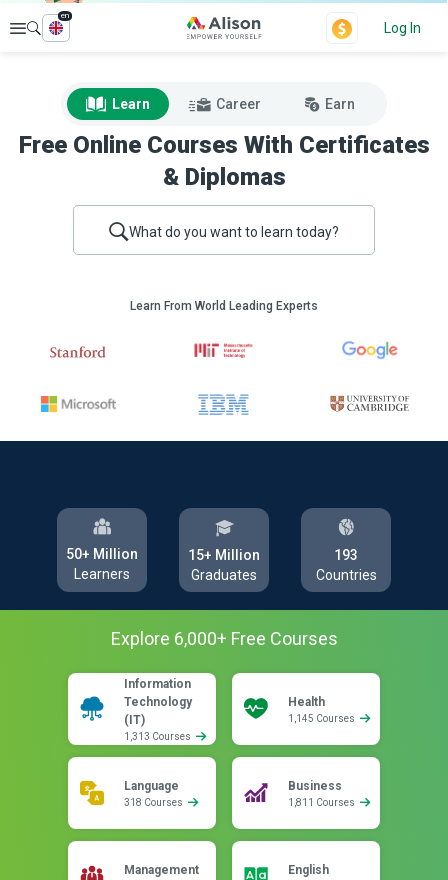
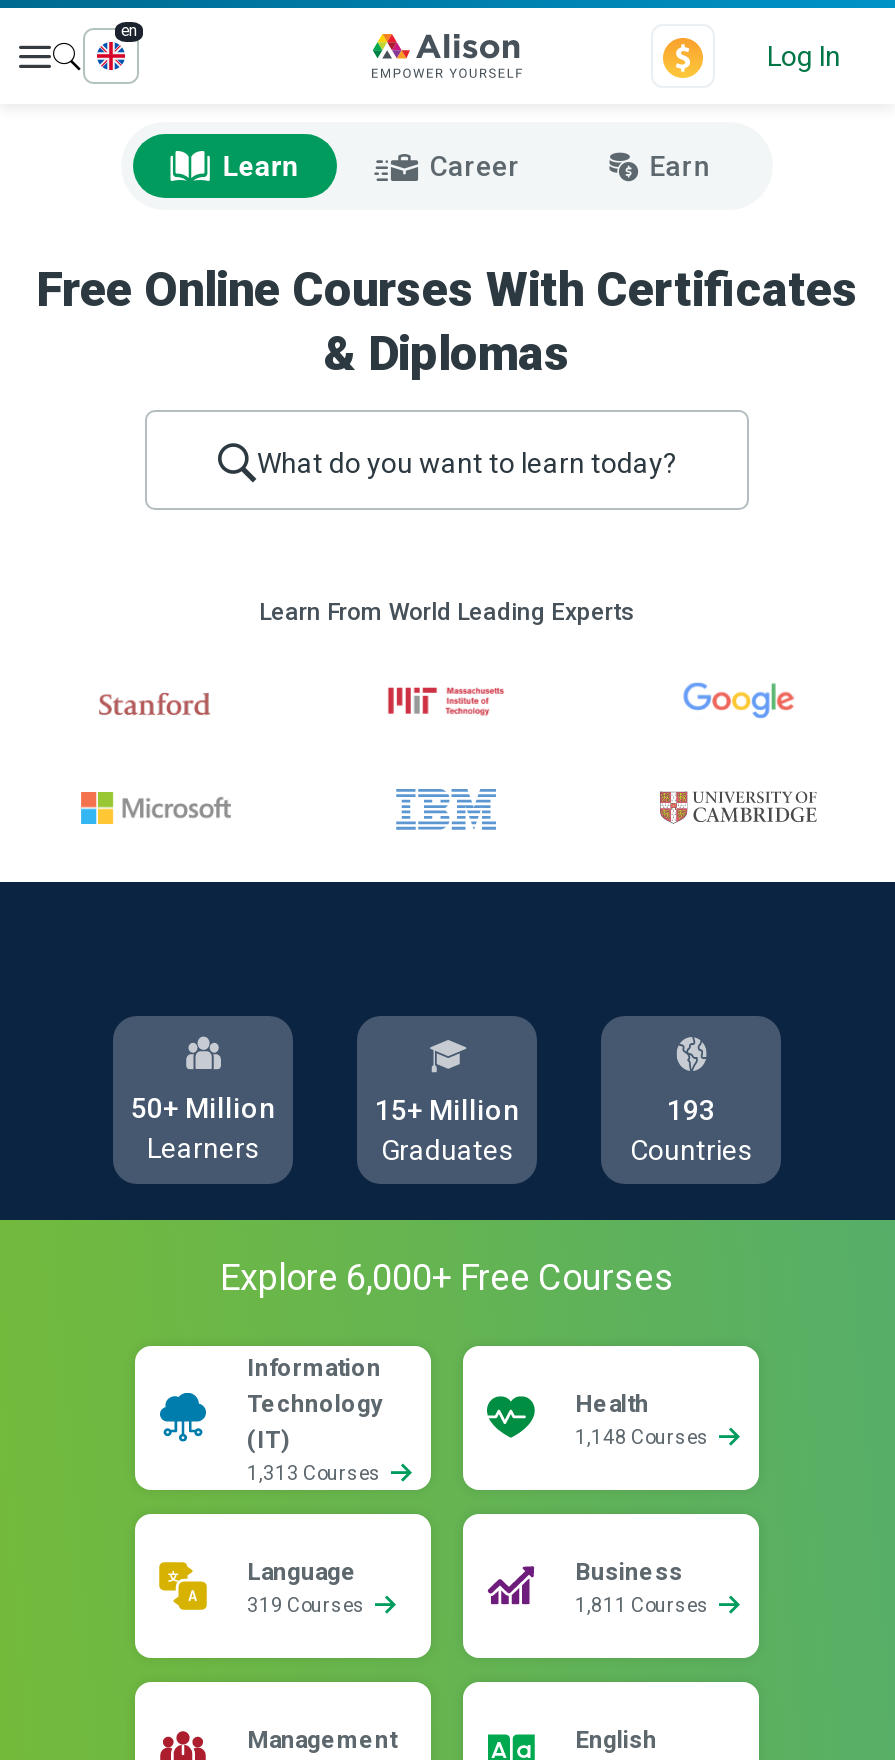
moved [112,96,355,112] -> [223,150,709,182]: Learn | Career | Earn
[288,713,357,724] 1,145 Courses -> [575,1426,713,1448] 1,148 Courses
[124,797,185,808] 318 Courses -> [247,1594,369,1616] 319 Courses

